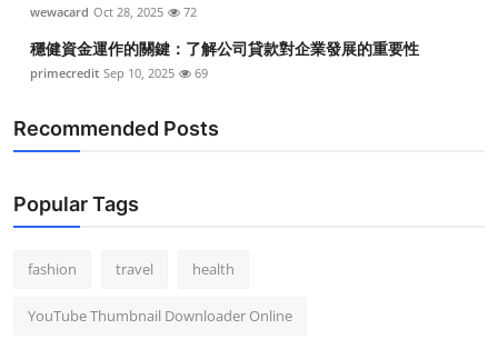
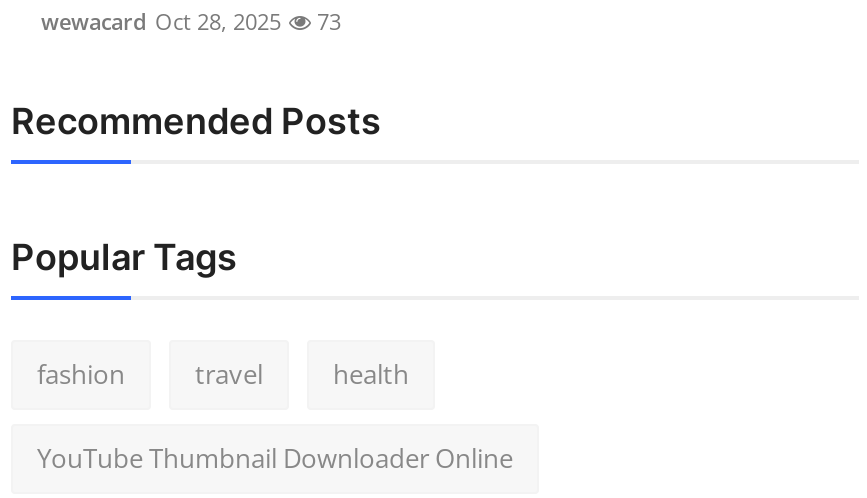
[30,3,419,81] 72 | 穩健資金運作的關鍵：了解公司貸款對企業發展的重要性 | primecredit Sep 10, 2025 | 69 -> [311,6,341,36] 73

